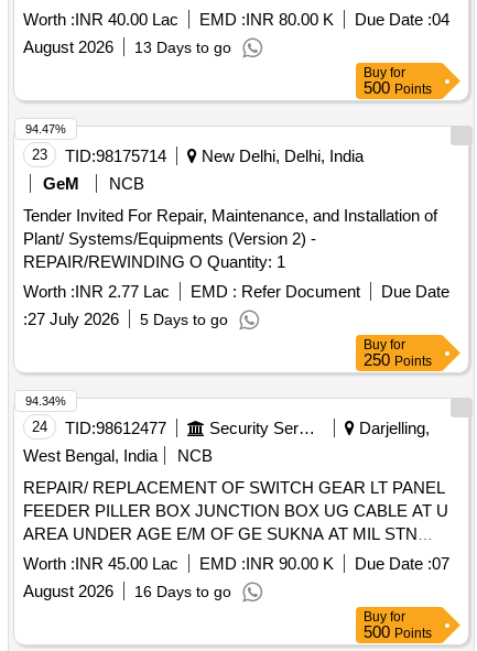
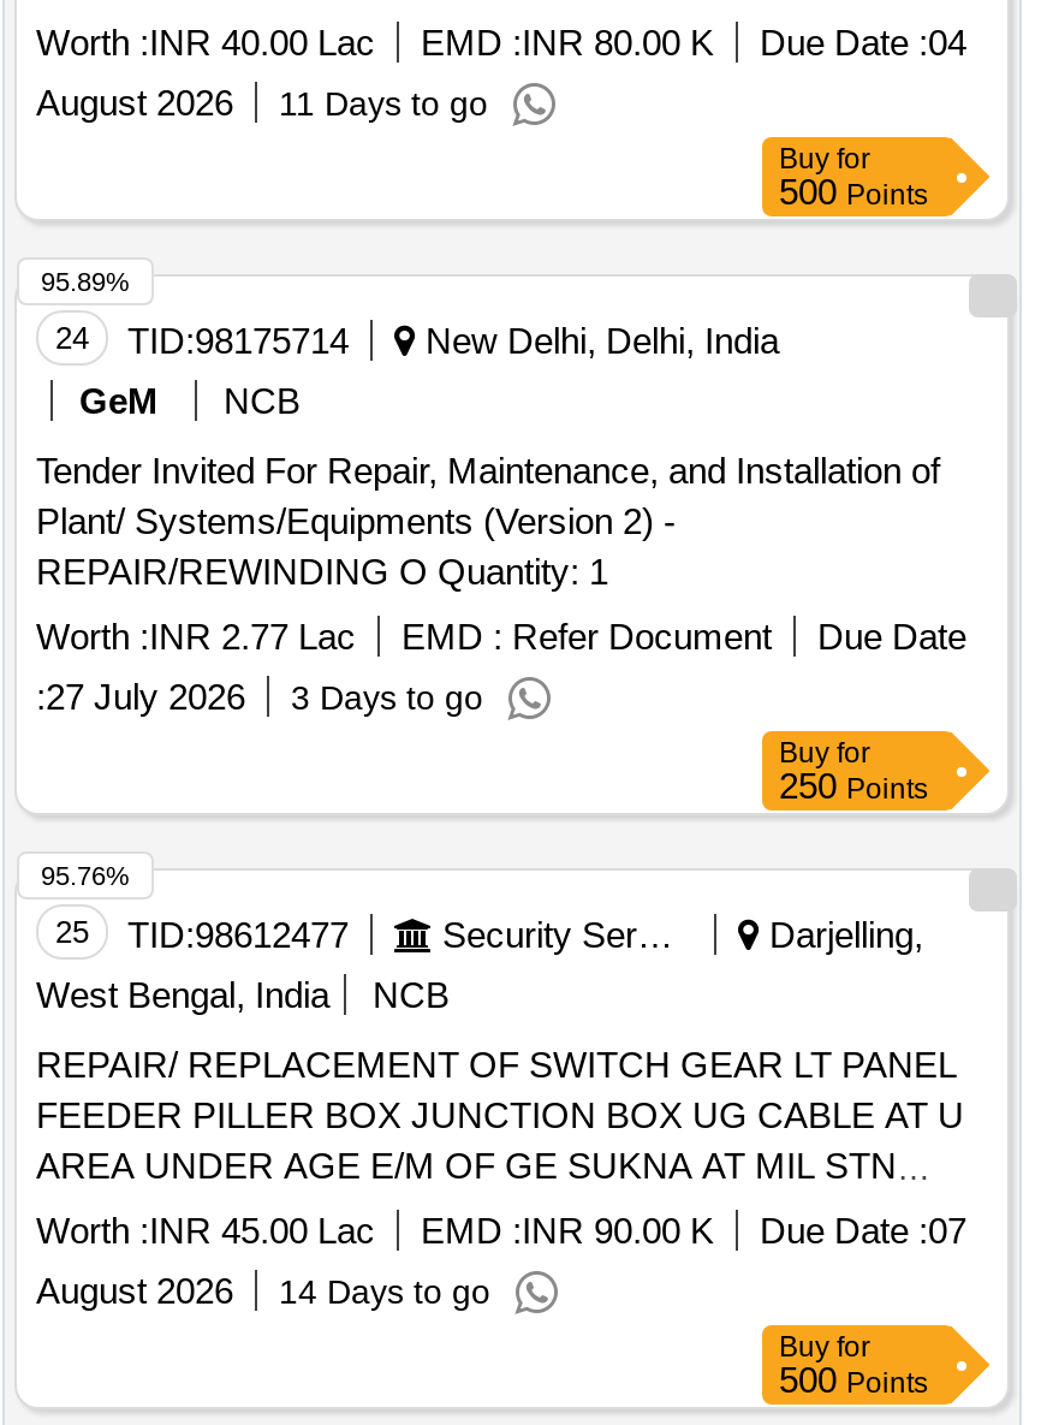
[23,38,231,56] August 2026 13 Days to go -> [36,82,488,123] August 2026 11 Days to go
[25,122,66,136] 94.47% -> [41,267,130,296] 95.89%
[32,147,364,165] 23 TID:98175714 New Delhi, Delhi, India -> [55,320,779,361] 24 TID:98175714 New Delhi, Delhi, India
[23,310,228,328] :27 July 2026 5 Days to go -> [36,676,483,717] :27 July 2026 3 Days to go
[25,395,66,408] 94.34% -> [41,861,130,890] 95.76%
[32,419,166,438] 24 TID:98612477 -> [55,914,349,955] 25 TID:98612477
[23,582,231,601] August 2026 16 Days to go -> [36,1270,490,1311] August 2026 14 Days to go

